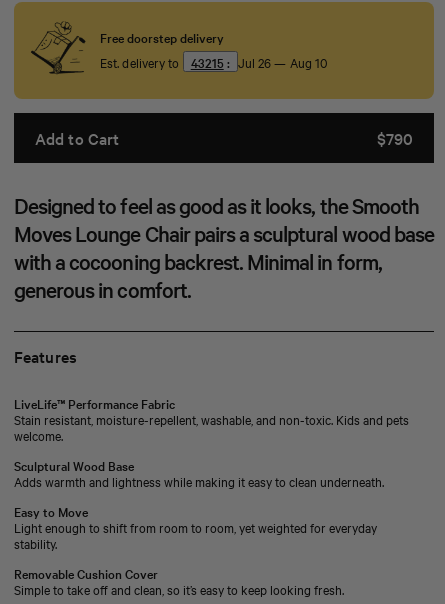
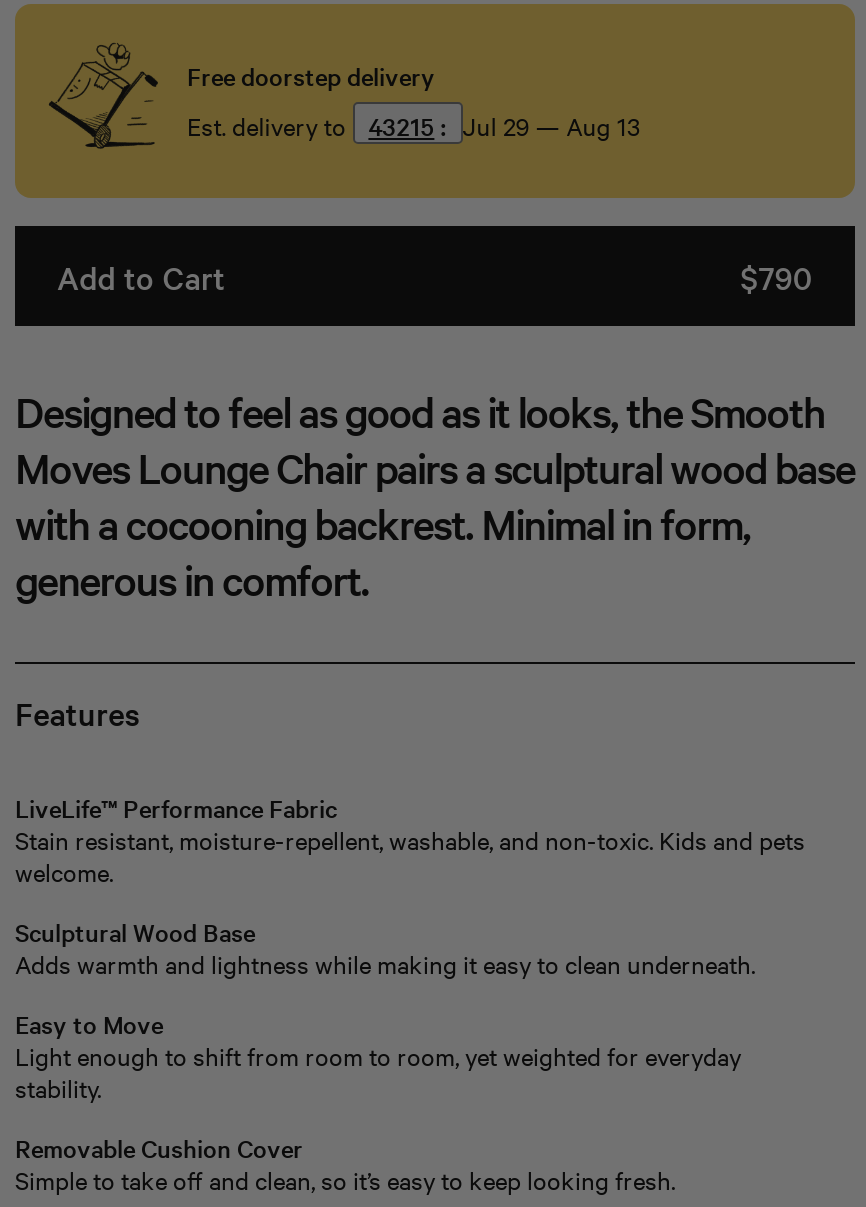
[100,53,328,71] Est. delivery to 43215: Jul 26 — Aug 10 -> [187,106,639,142] Est. delivery to 43215: Jul 29 — Aug 13

